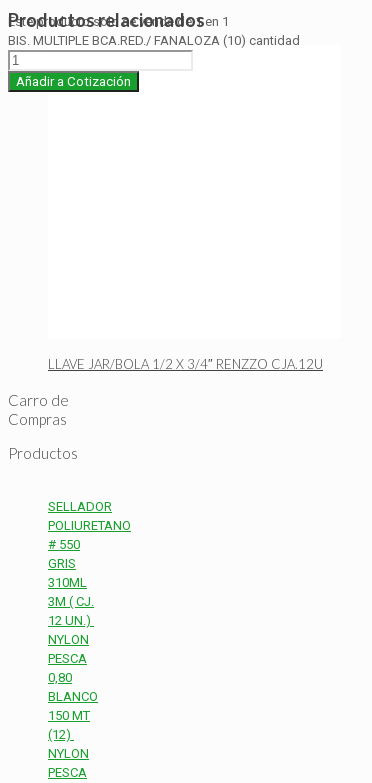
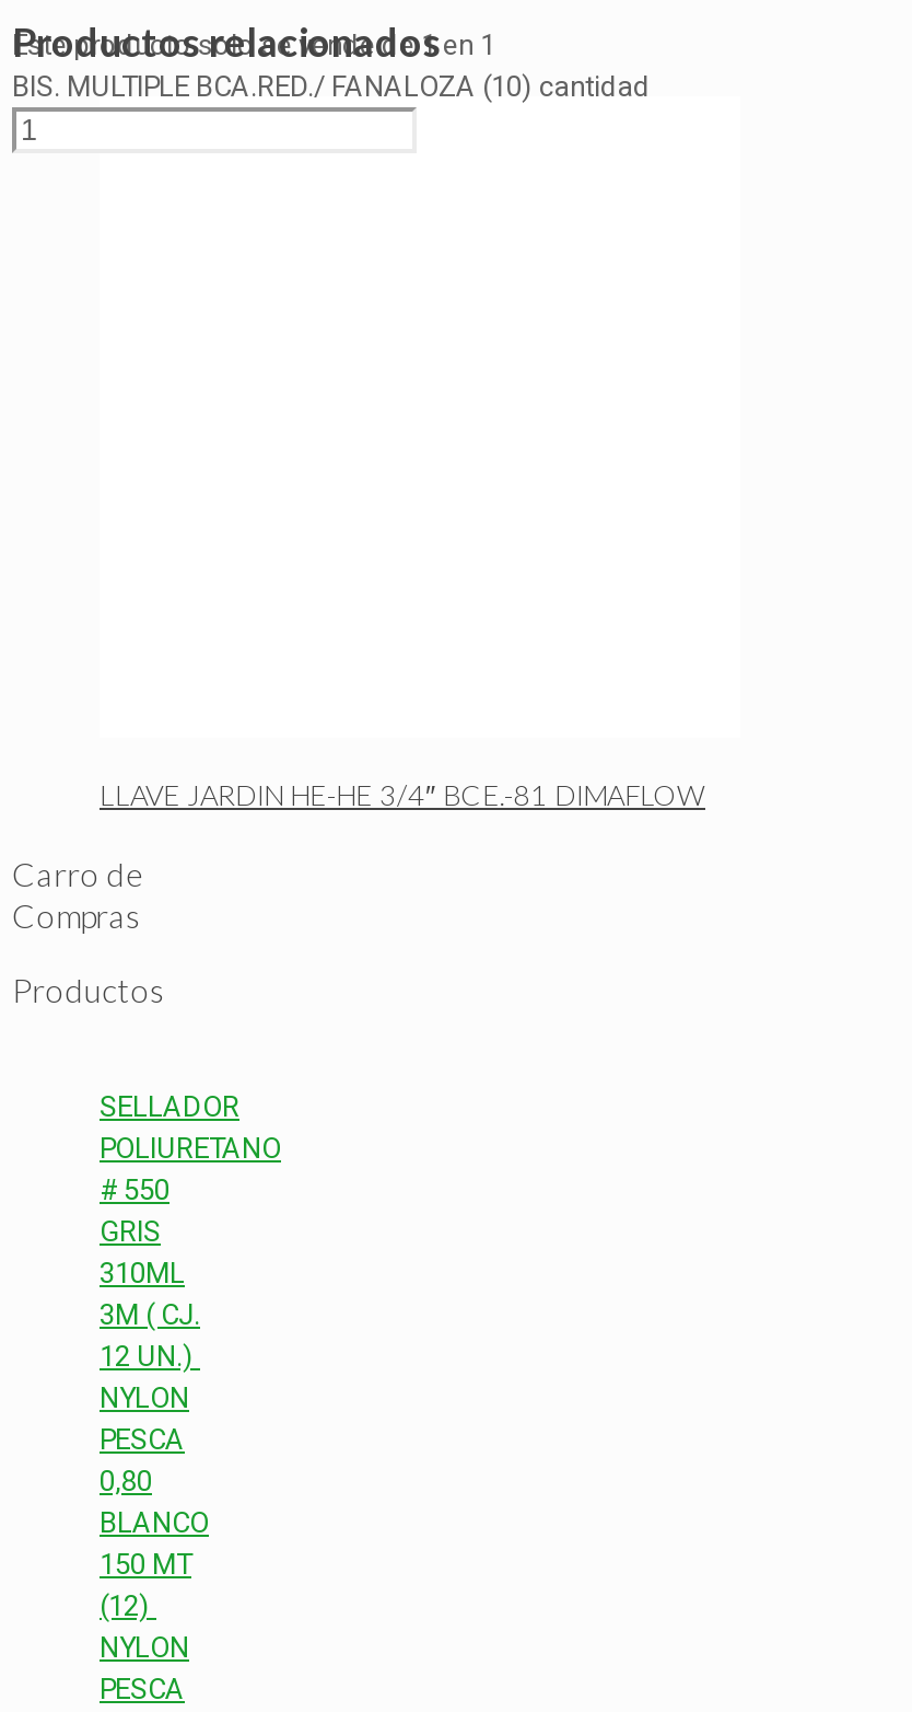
[16,74,131,89] Añadir a Cotización -> none
[48,356,323,372] LLAVE JAR/BOLA 1/2 X 3/4″ RENZZO CJA.12U -> [100,777,705,812] LLAVE JARDIN HE-HE 3/4″ BCE.-81 DIMAFLOW

